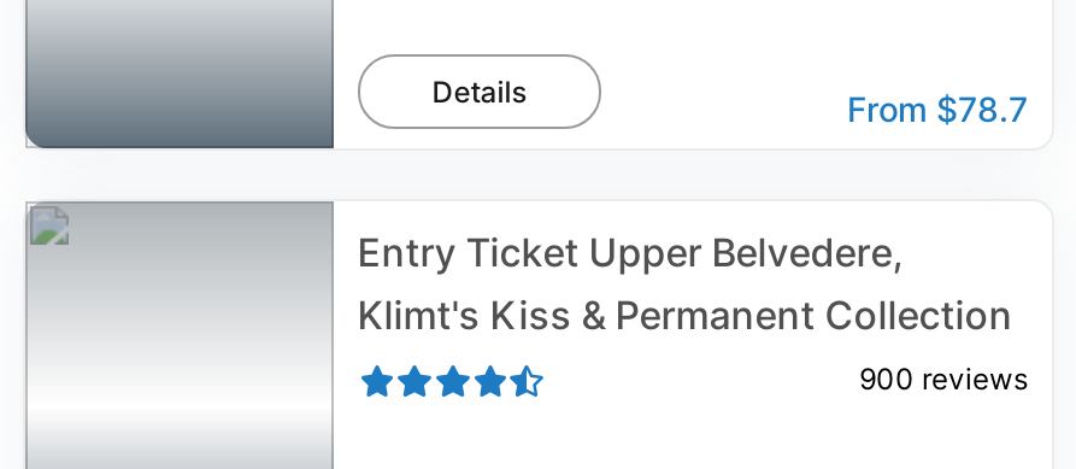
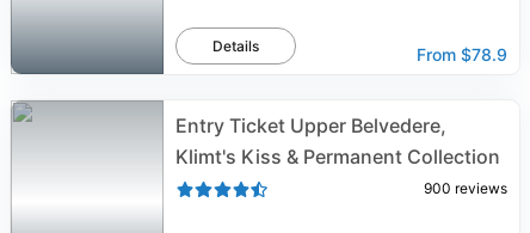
[847,88,1028,129] From $78.7 -> [417,44,507,65] From $78.9

